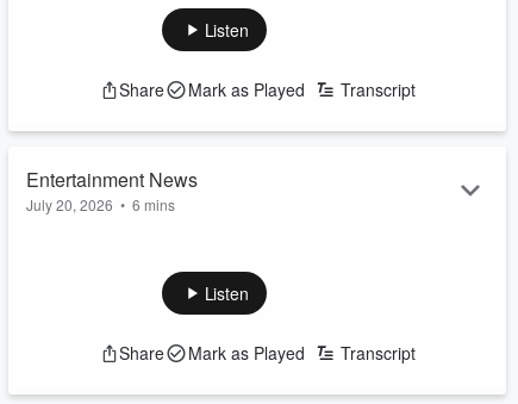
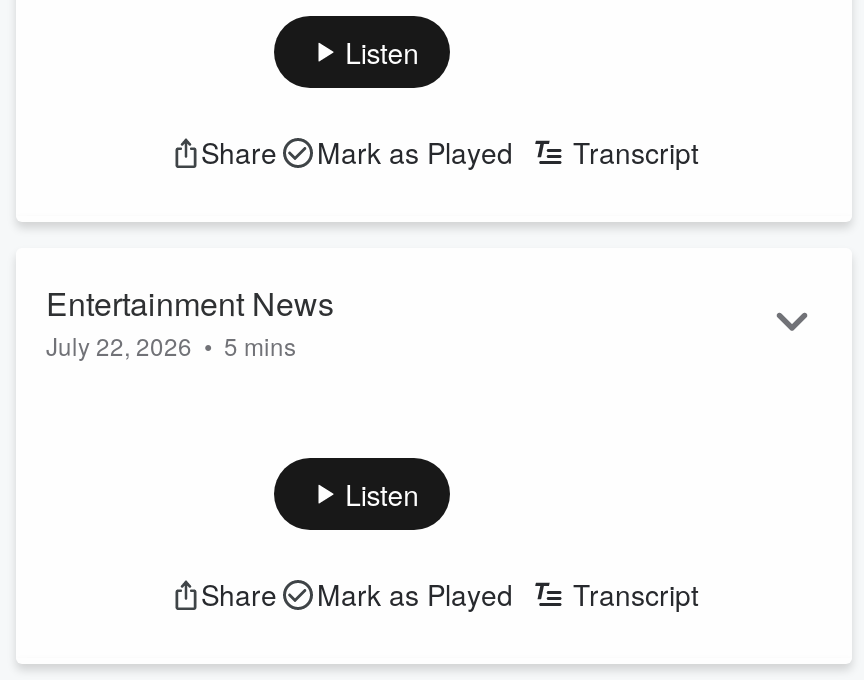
[26,194,175,215] July 20, 2026 • 6 mins -> [46,328,296,362] July 22, 2026 • 5 mins

